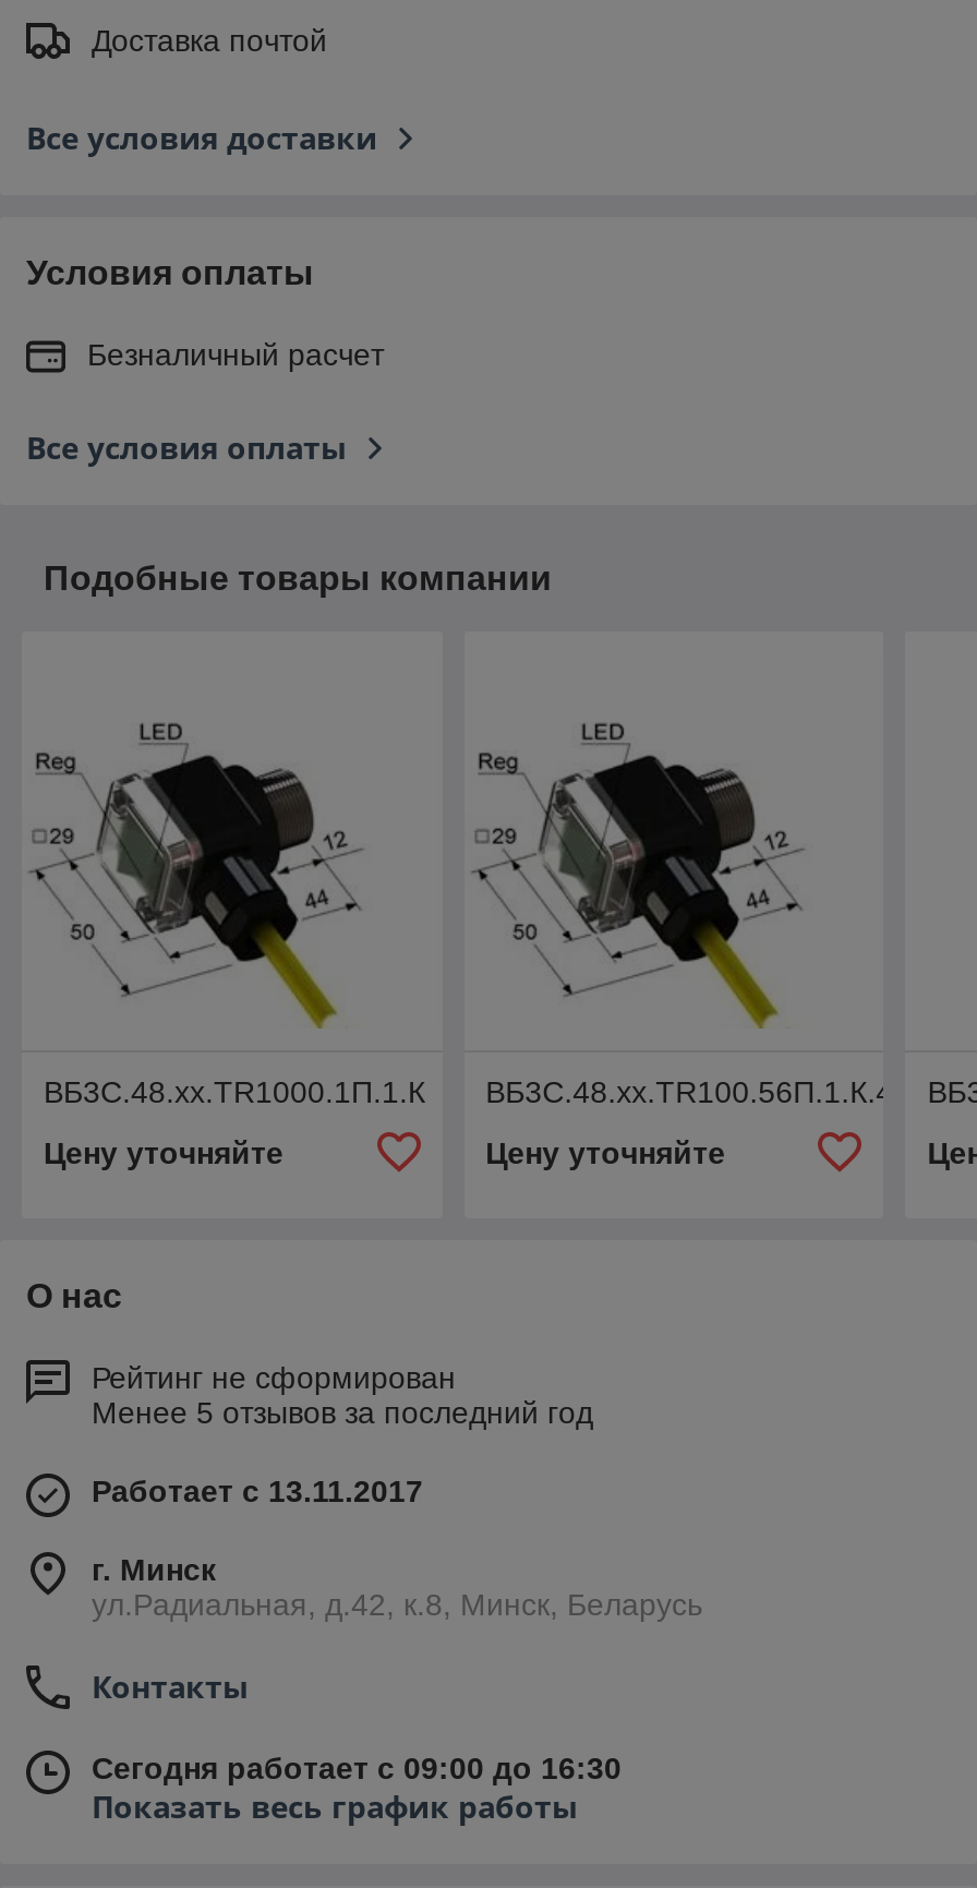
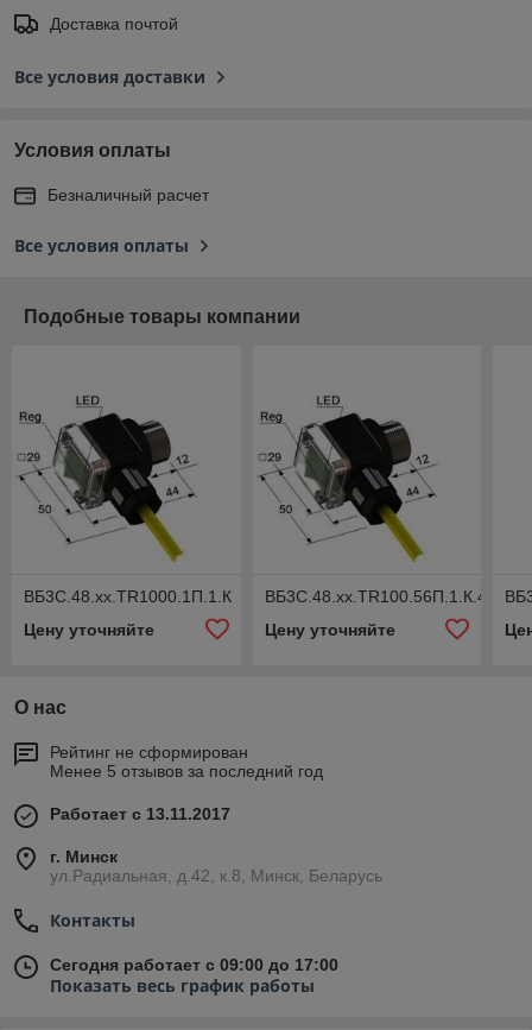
[92,1751,622,1786] Сегодня работает с 09:00 до 16:30 -> [50,956,338,975] Сегодня работает с 09:00 до 17:00

